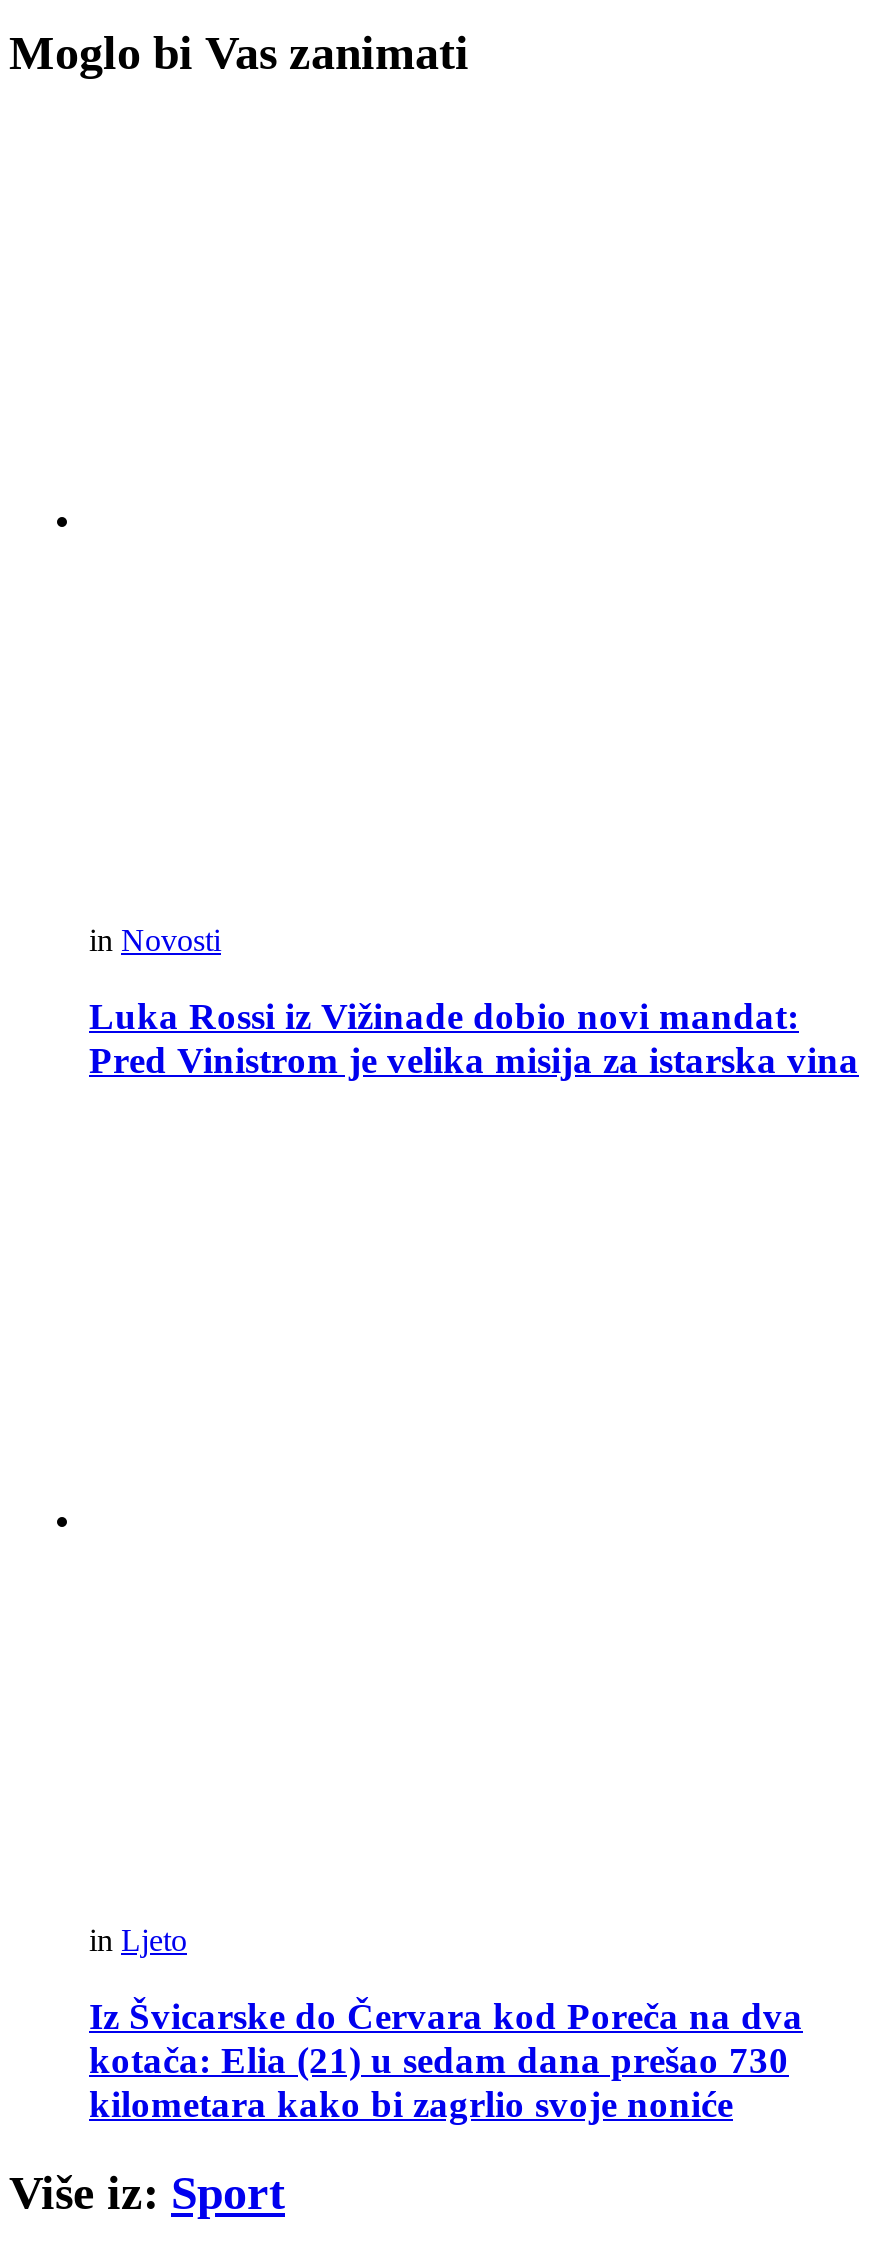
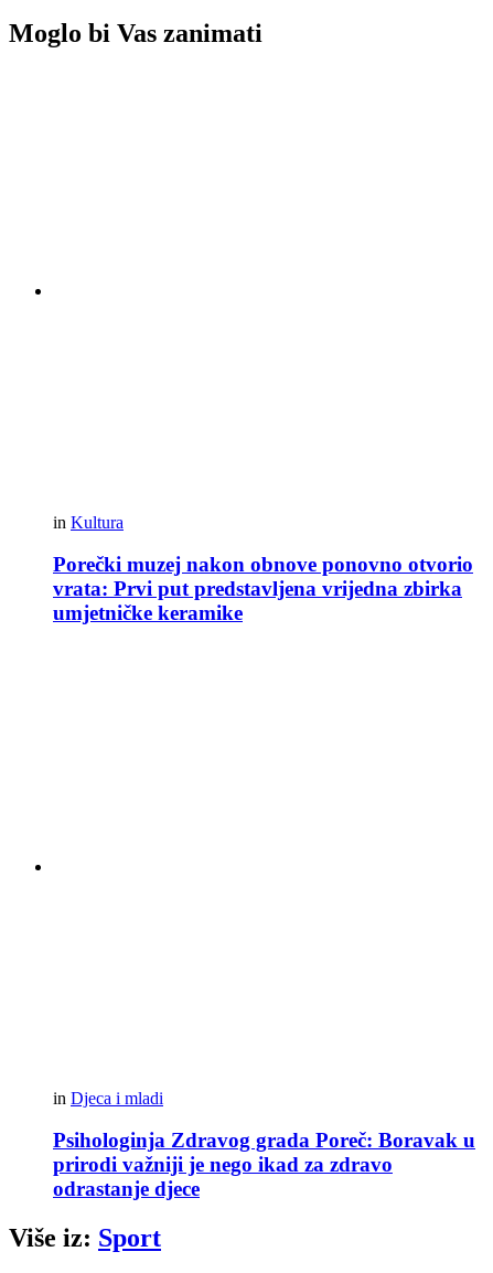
[89,922,221,956] in Novosti -> [53,513,124,531] in Kultura
[89,996,859,1082] Luka Rossi iz Vižinade dobio novi mandat: | Pred Vinistrom je velika misija za istarska vina -> [53,553,473,625] Porečki muzej nakon obnove ponovno otvorio | vrata: Prvi put predstavljena vrijedna zbirka | umjetničke keramike
[89,1922,187,1956] in Ljeto -> [53,1088,163,1107] in Djeca i mladi
[89,1996,803,2126] Iz Švicarske do Červara kod Poreča na dva | kotača: Elia (21) u sedam dana prešao 730 | kilometara kako bi zagrlio svoje noniće -> [53,1129,475,1201] Psihologinja Zdravog grada Poreč: Boravak u | prirodi važniji je nego ikad za zdravo | odrastanje djece

